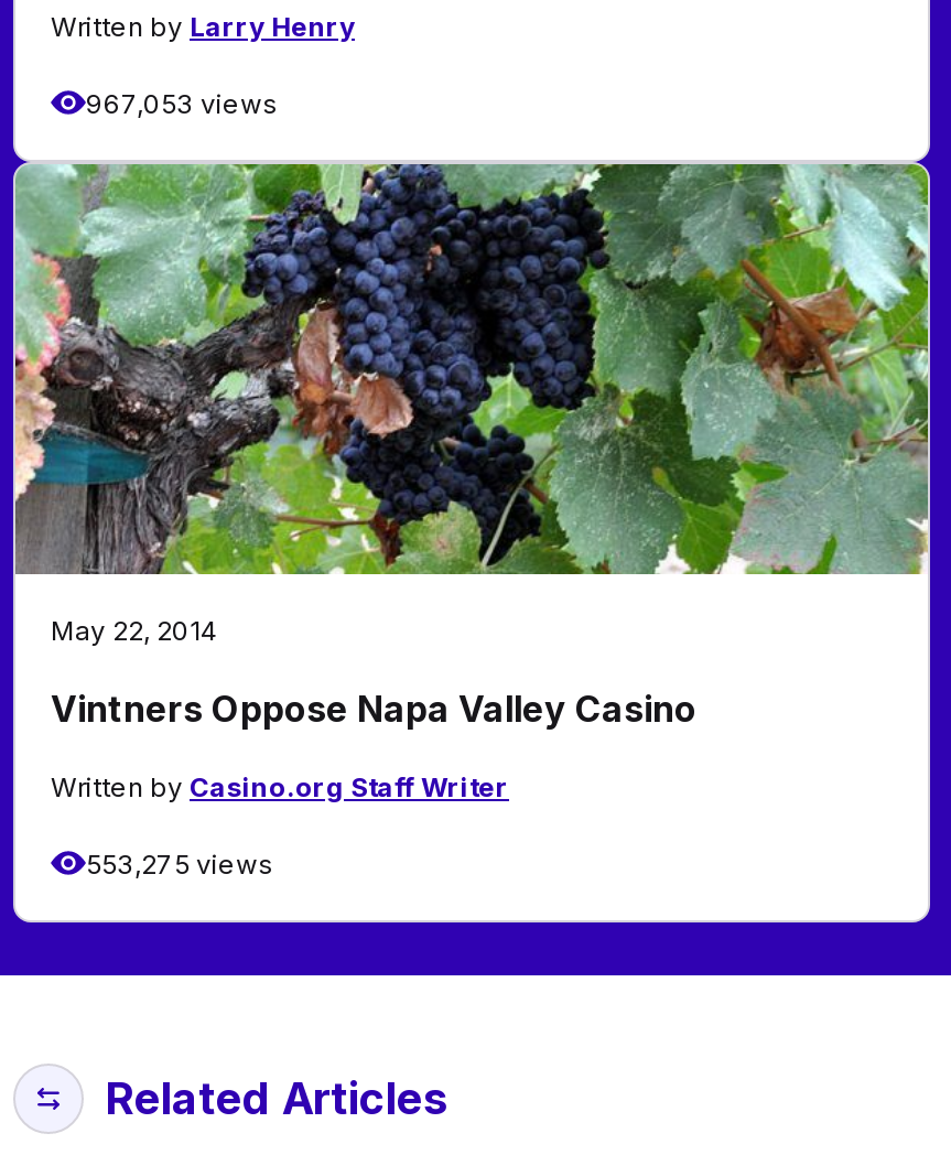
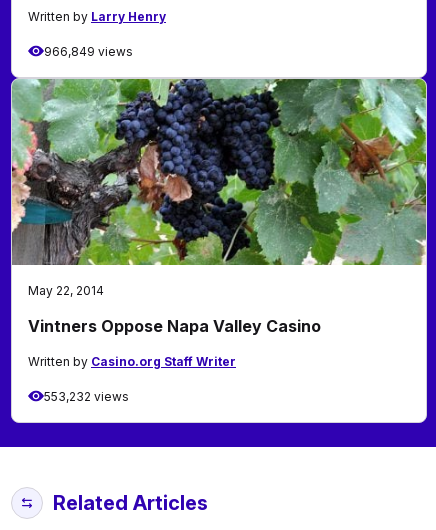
[86,87,278,120] 967,053 views -> [44,44,133,59] 966,849 views
[86,847,273,880] 553,275 views -> [44,389,129,404] 553,232 views

